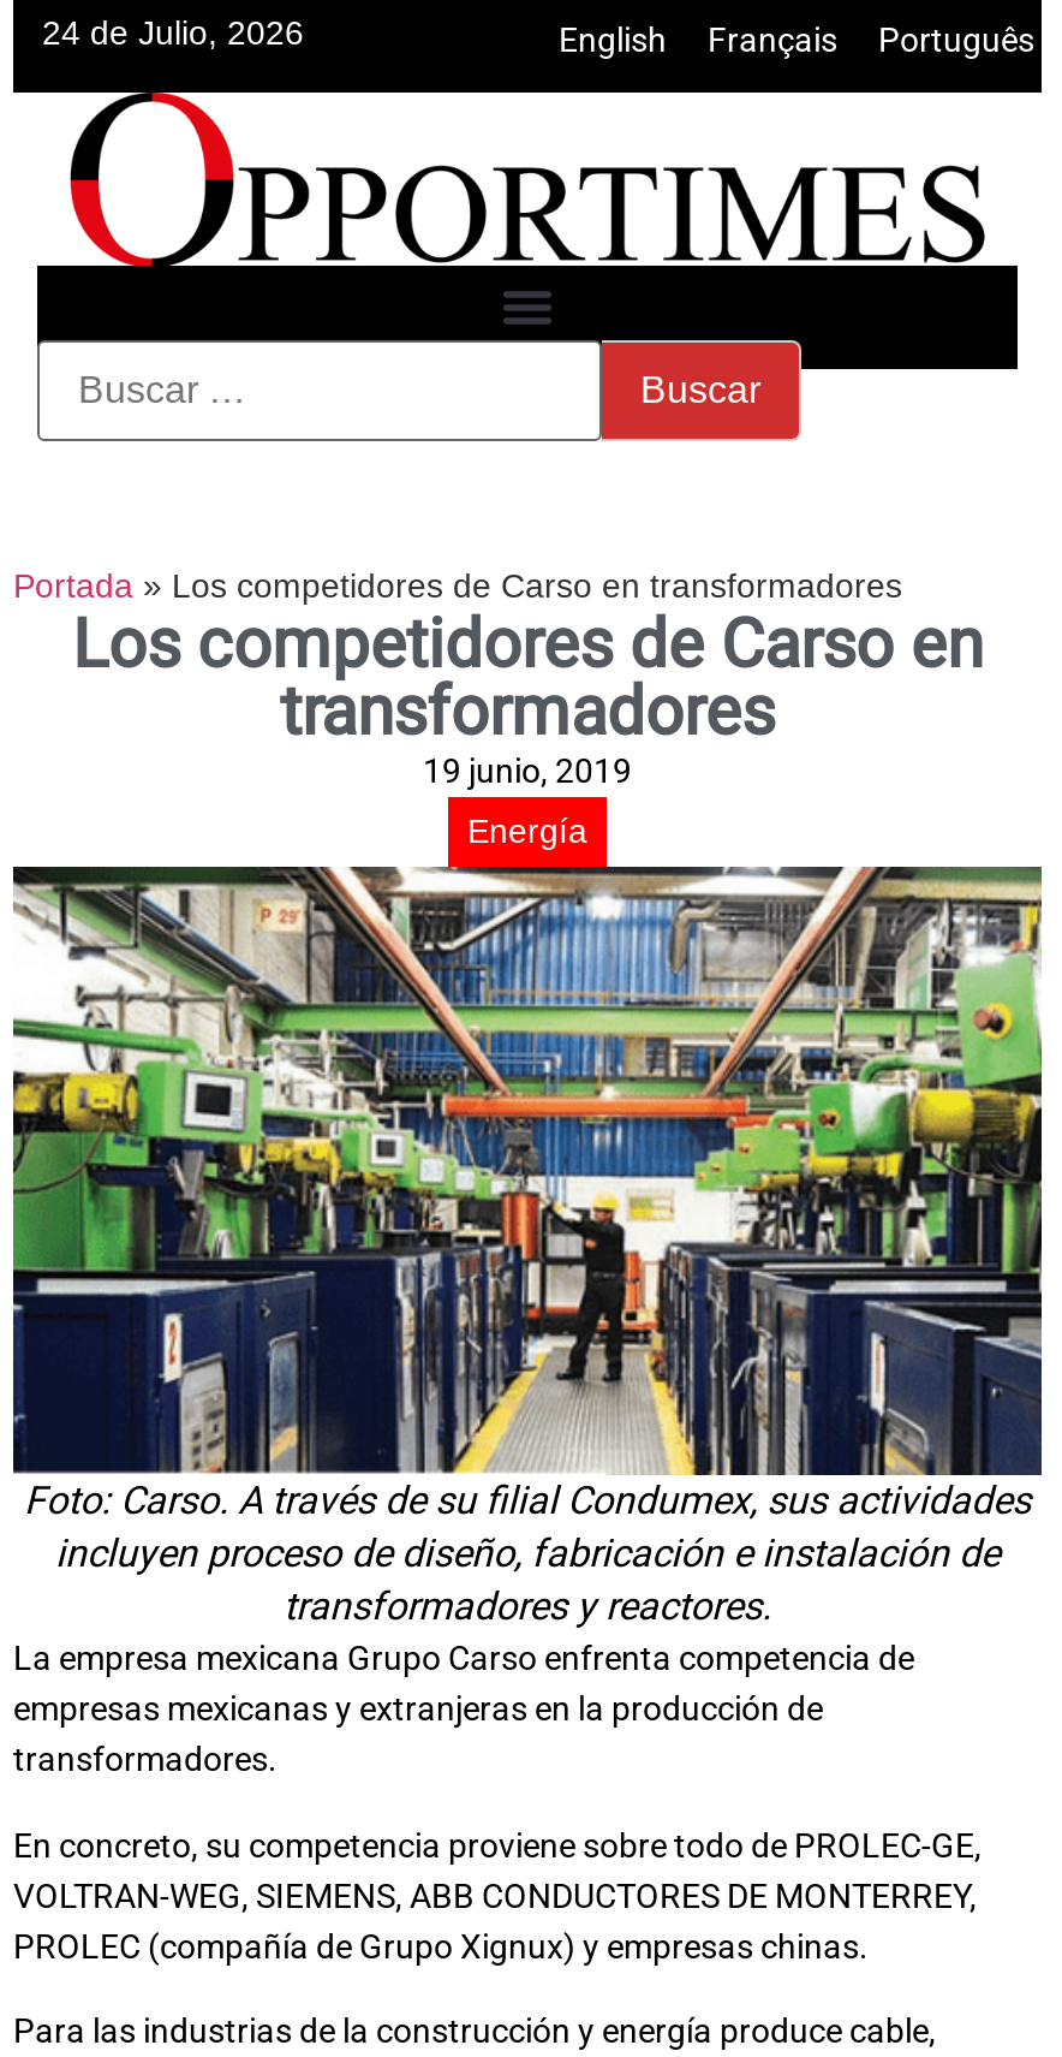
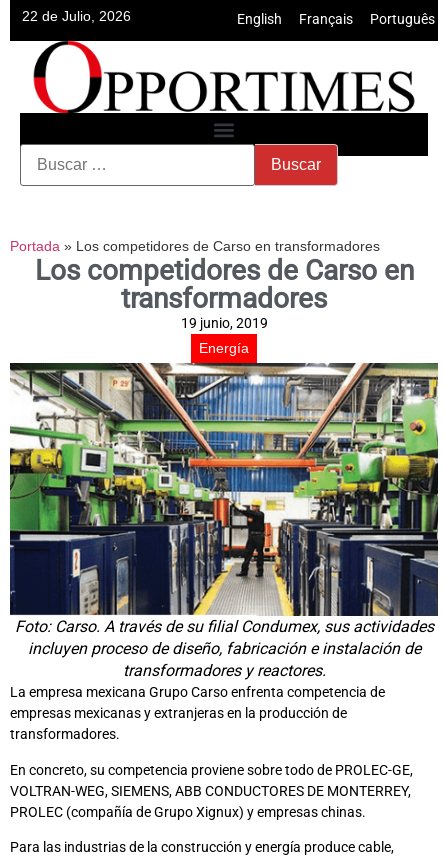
[42,13,304,52] 24 de Julio, 2026 -> [22,8,131,24] 22 de Julio, 2026

